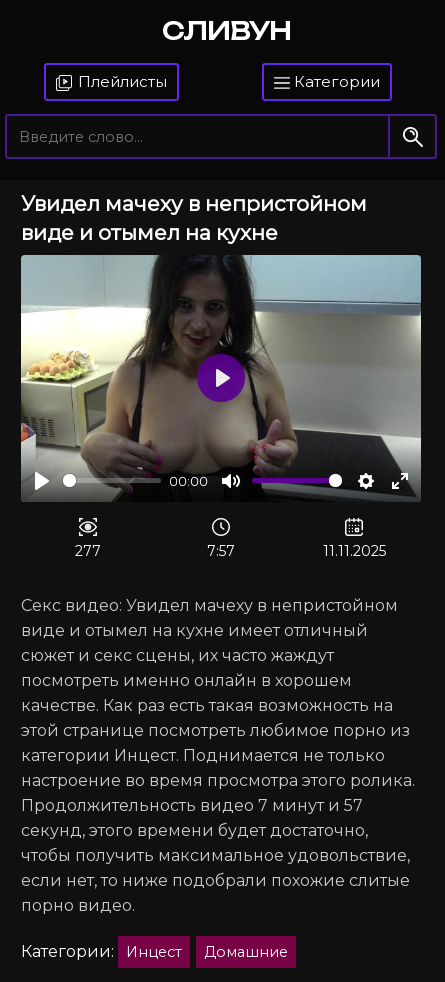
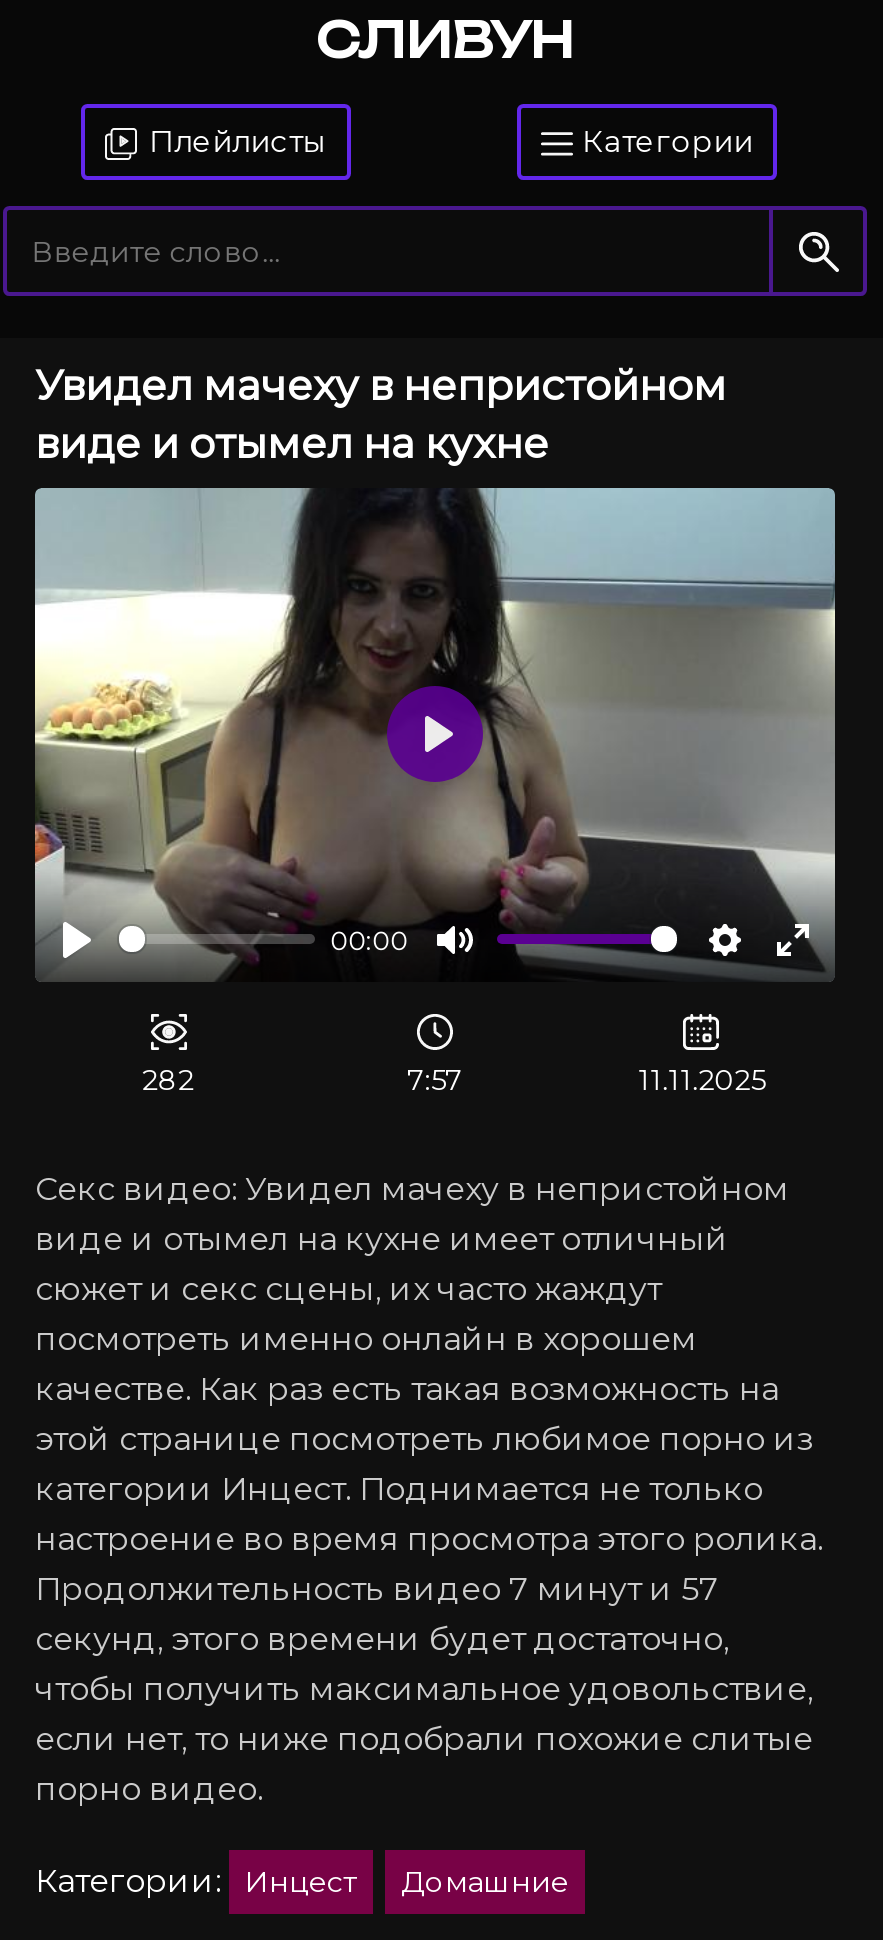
[75,542,101,560] 277 -> [142,1062,194,1098] 282

